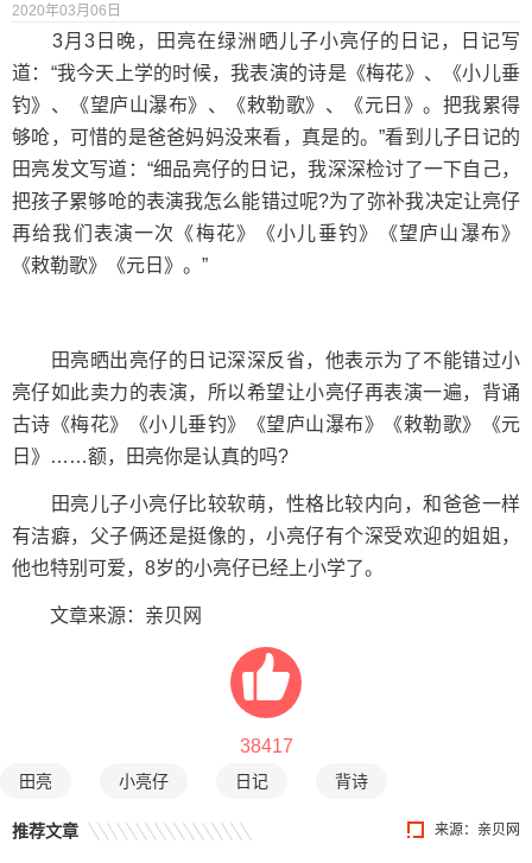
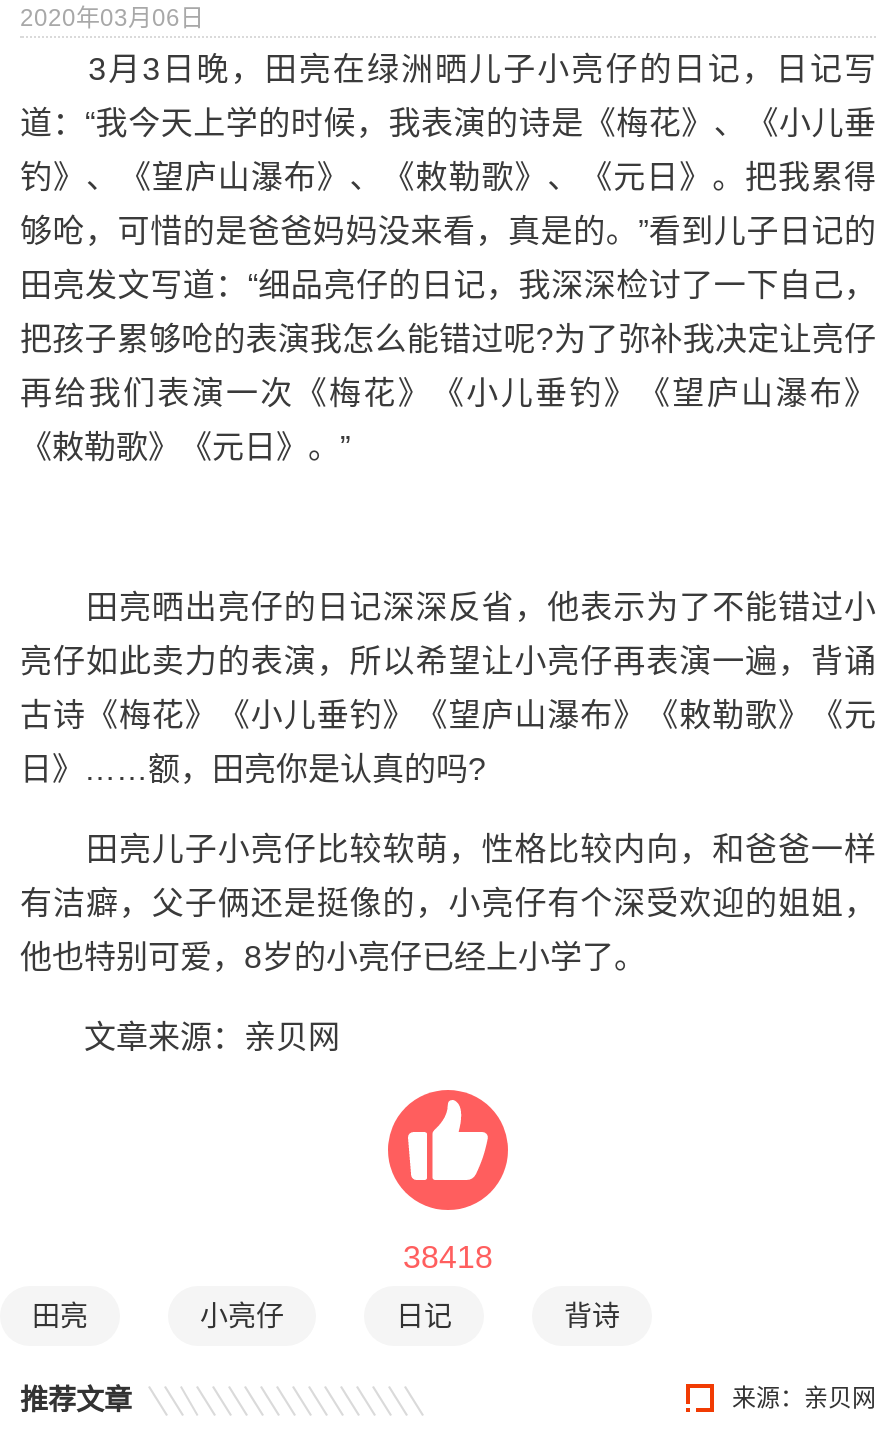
[239,736,293,756] 38417 -> [403,1240,493,1274] 38418

